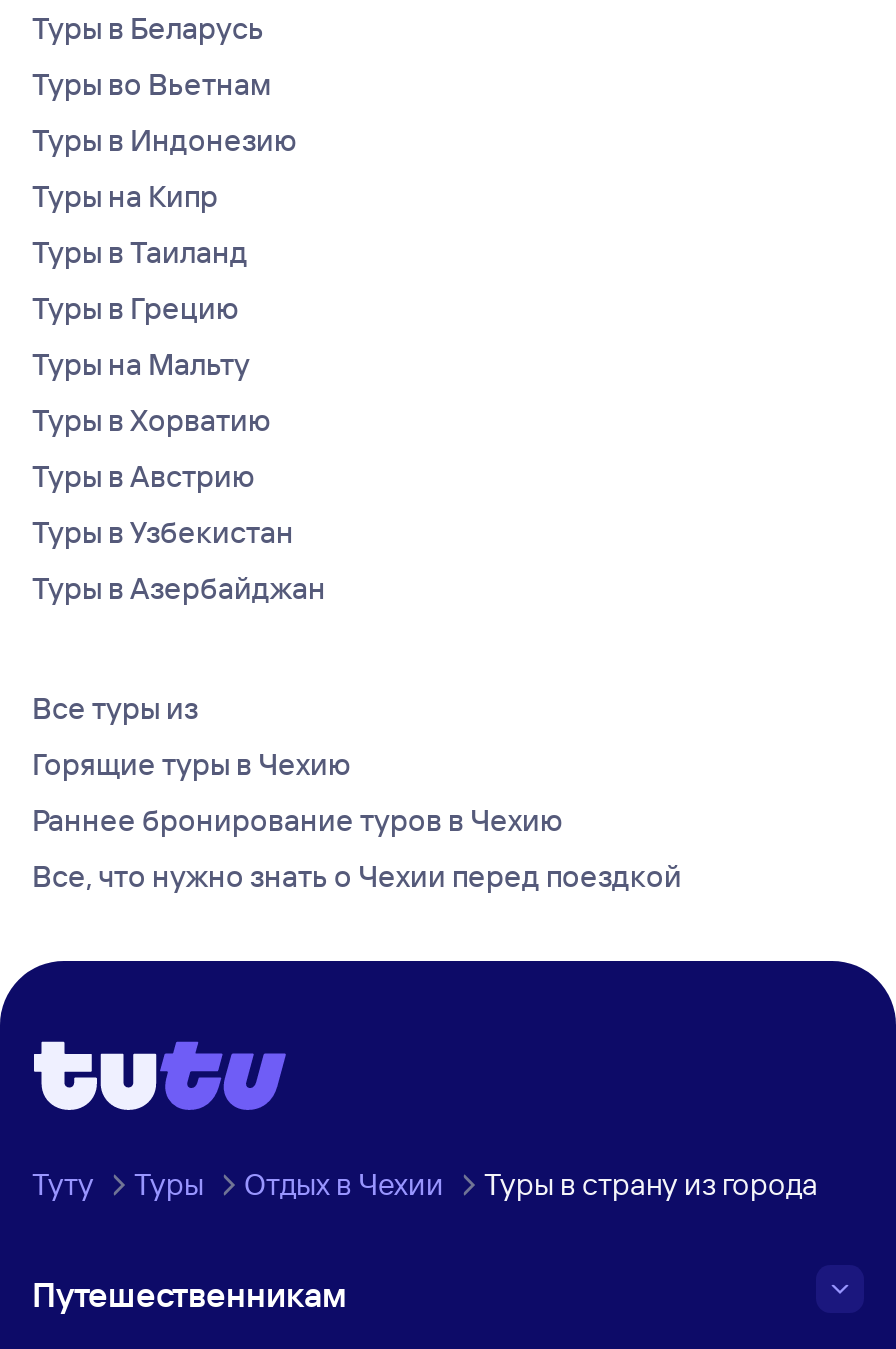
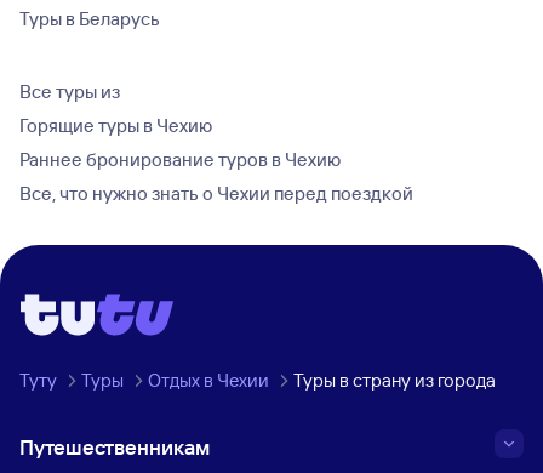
[32,65,326,607] Туры во Вьетнам | Туры в Индонезию | Туры на Кипр | Туры в Таиланд | Туры в Грецию | Туры на Мальту | Туры в Хорватию | Туры в Австрию | Туры в Узбекистан | Туры в Азербайджан -> none

